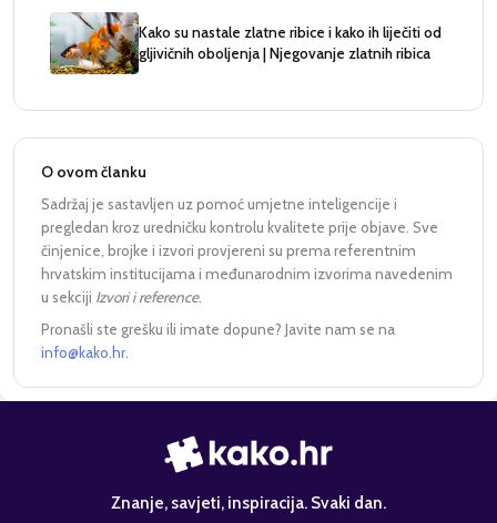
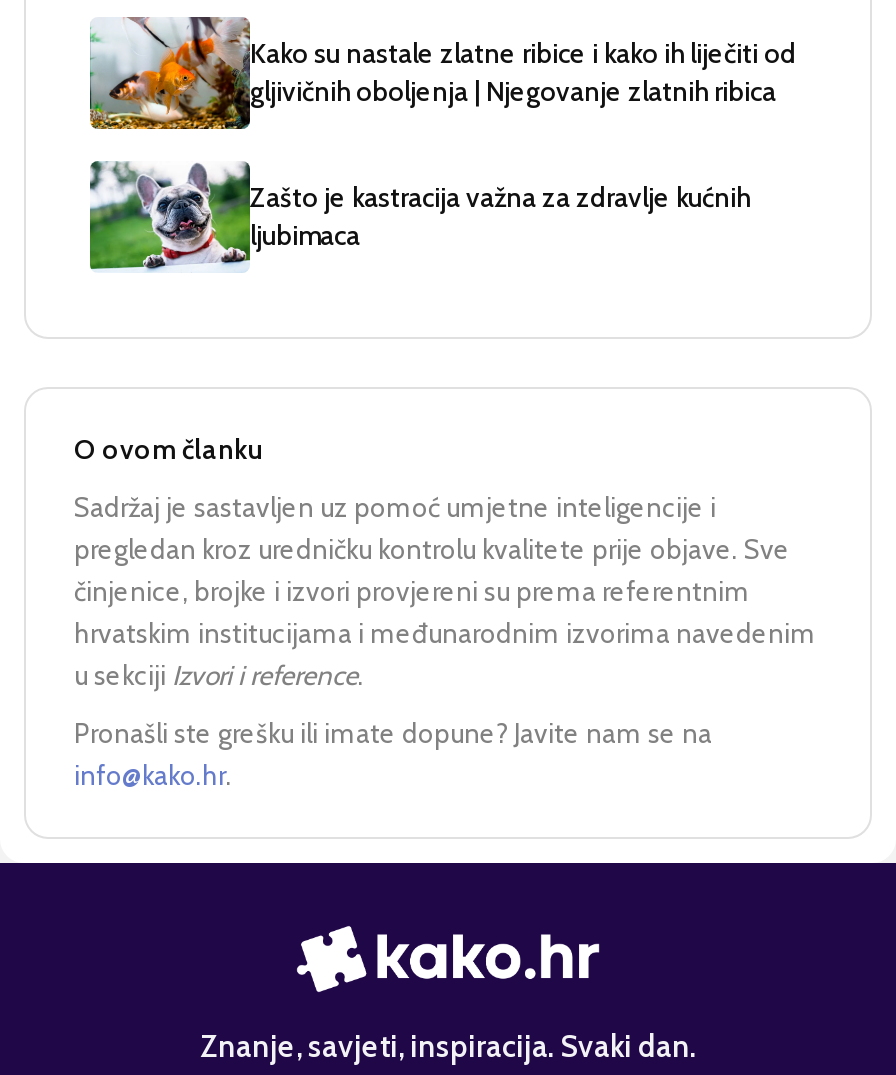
none -> [90,161,750,273] [image] | Zašto je kastracija važna za zdravlje kućnih | ljubimaca

